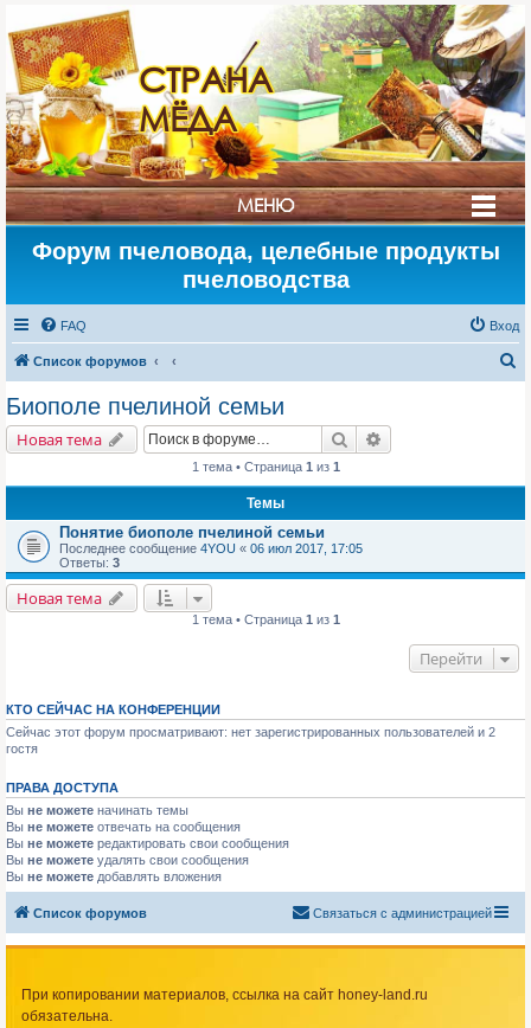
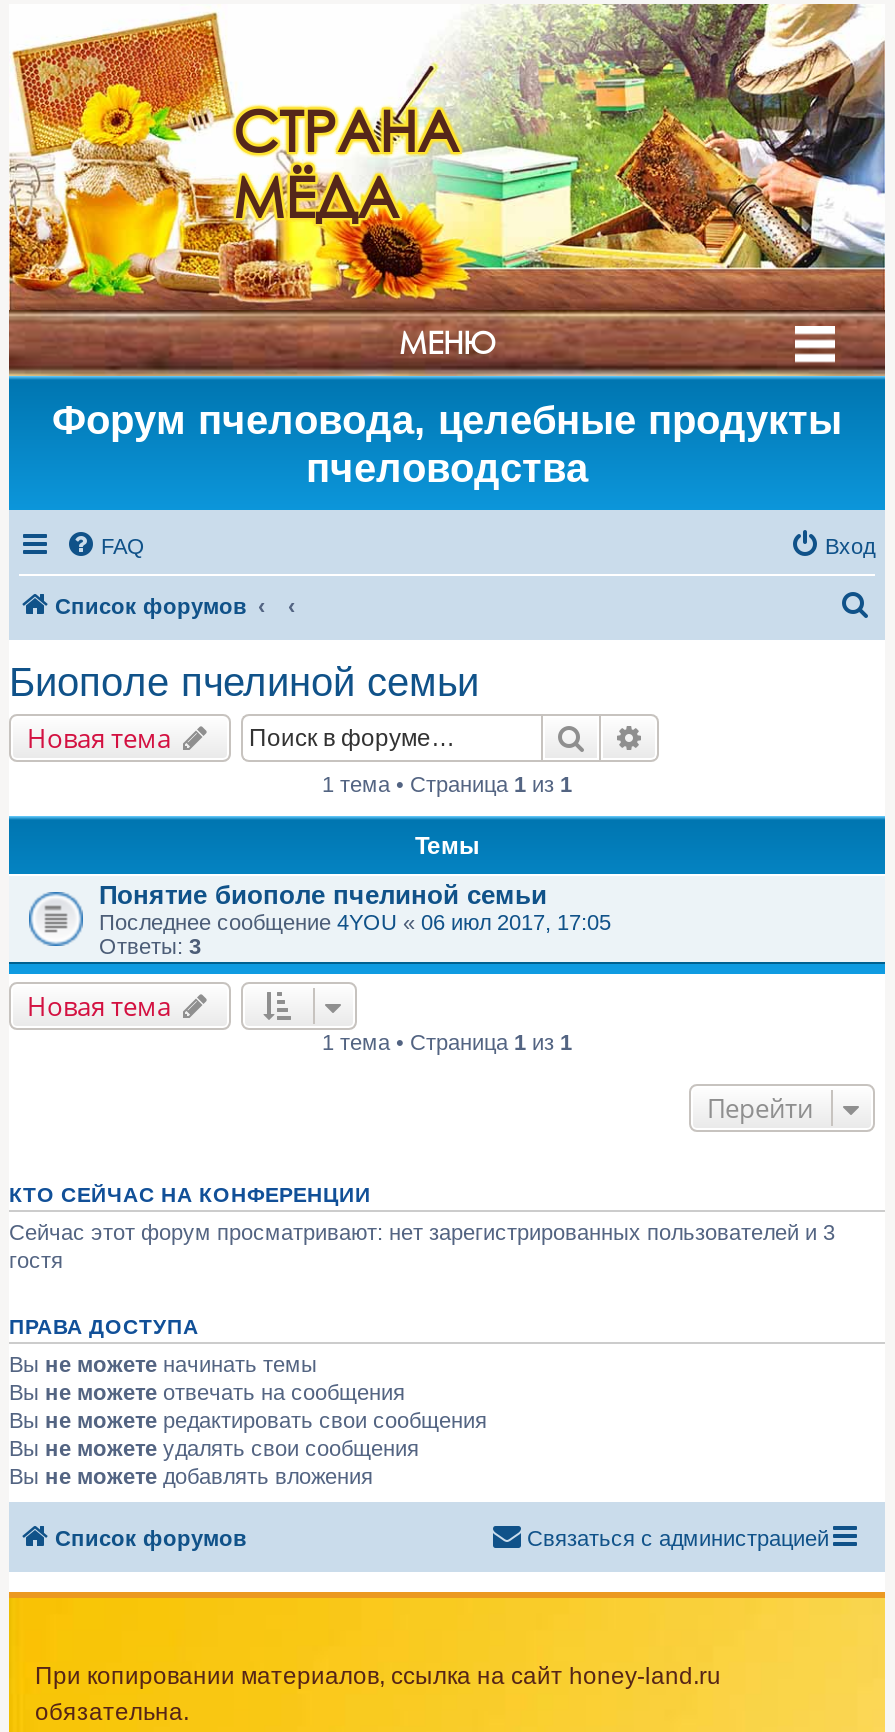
[6,725,495,739] Сейчас этот форум просматривают: нет зарегистрированных пользователей и 2 -> [9,1221,835,1245] Сейчас этот форум просматривают: нет зарегистрированных пользователей и 3

